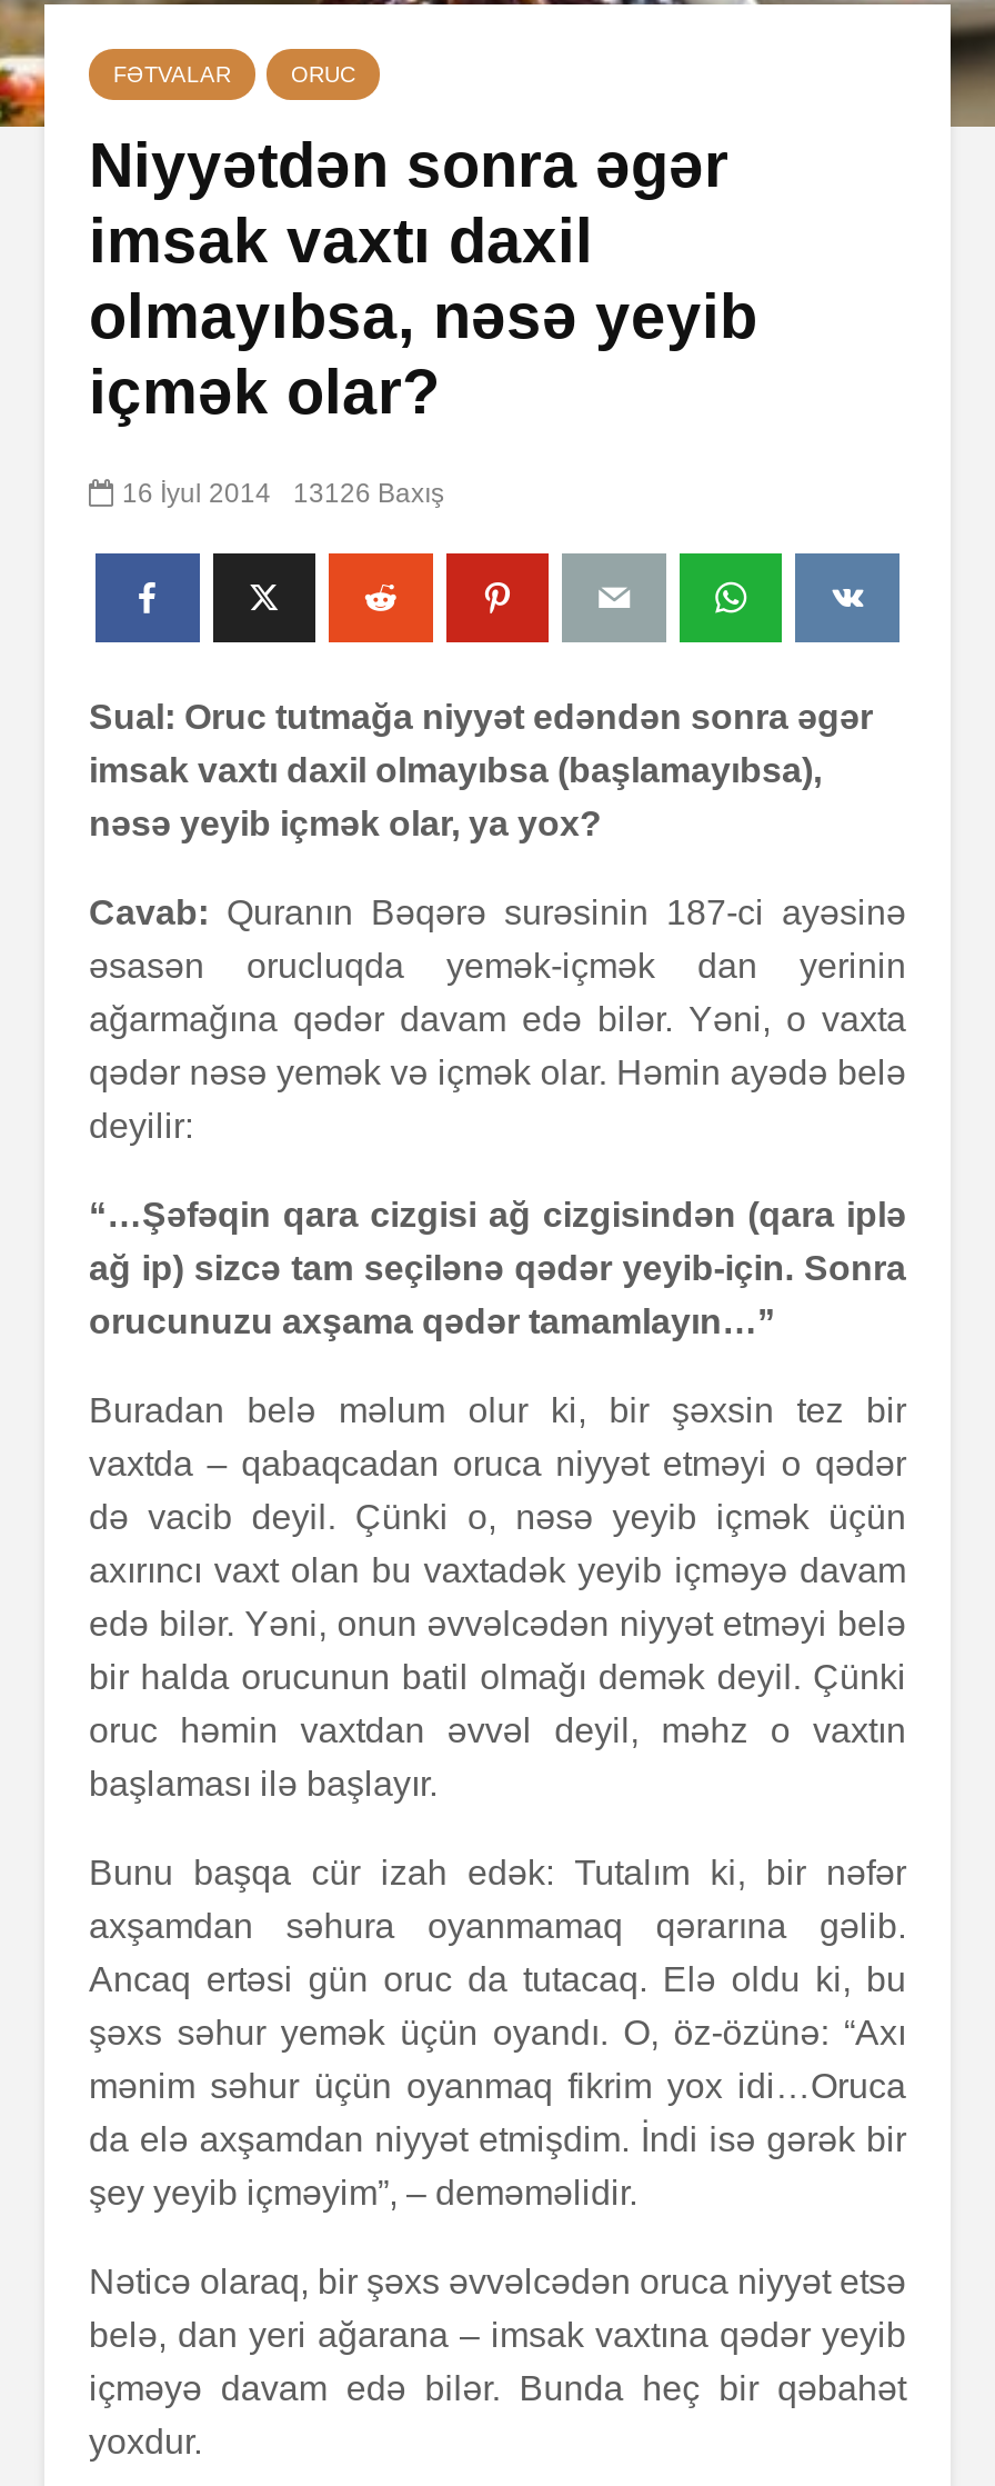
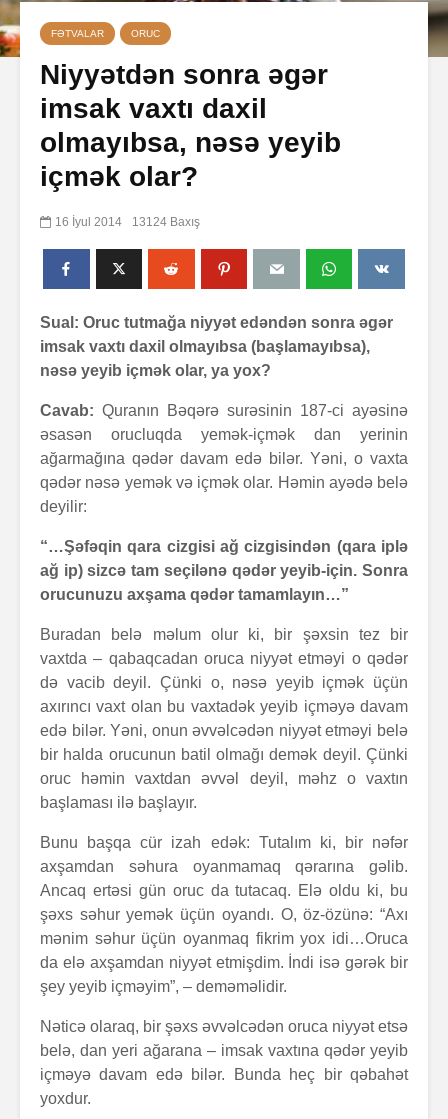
[122,477,444,509] 16 İyul 2014 13126 Baxış -> [55,215,200,229] 16 İyul 2014 13124 Baxış

